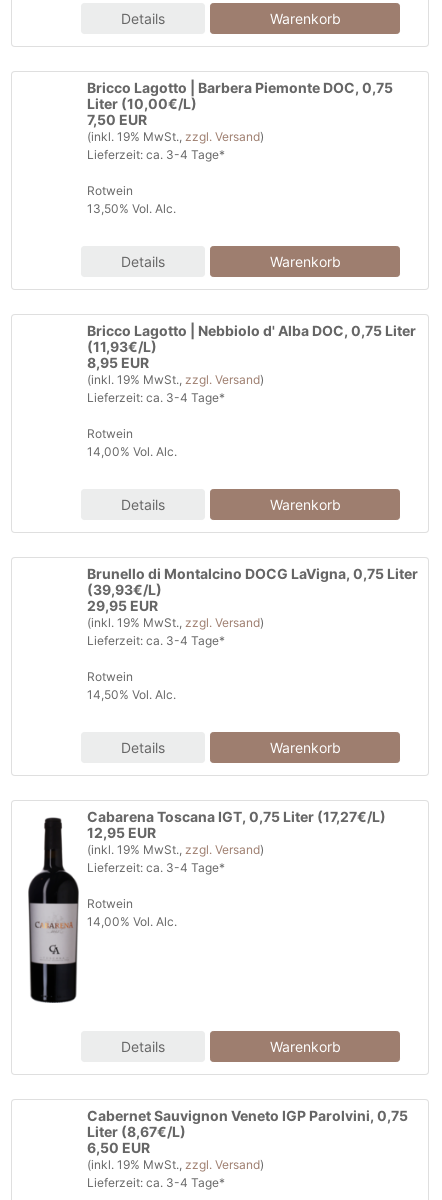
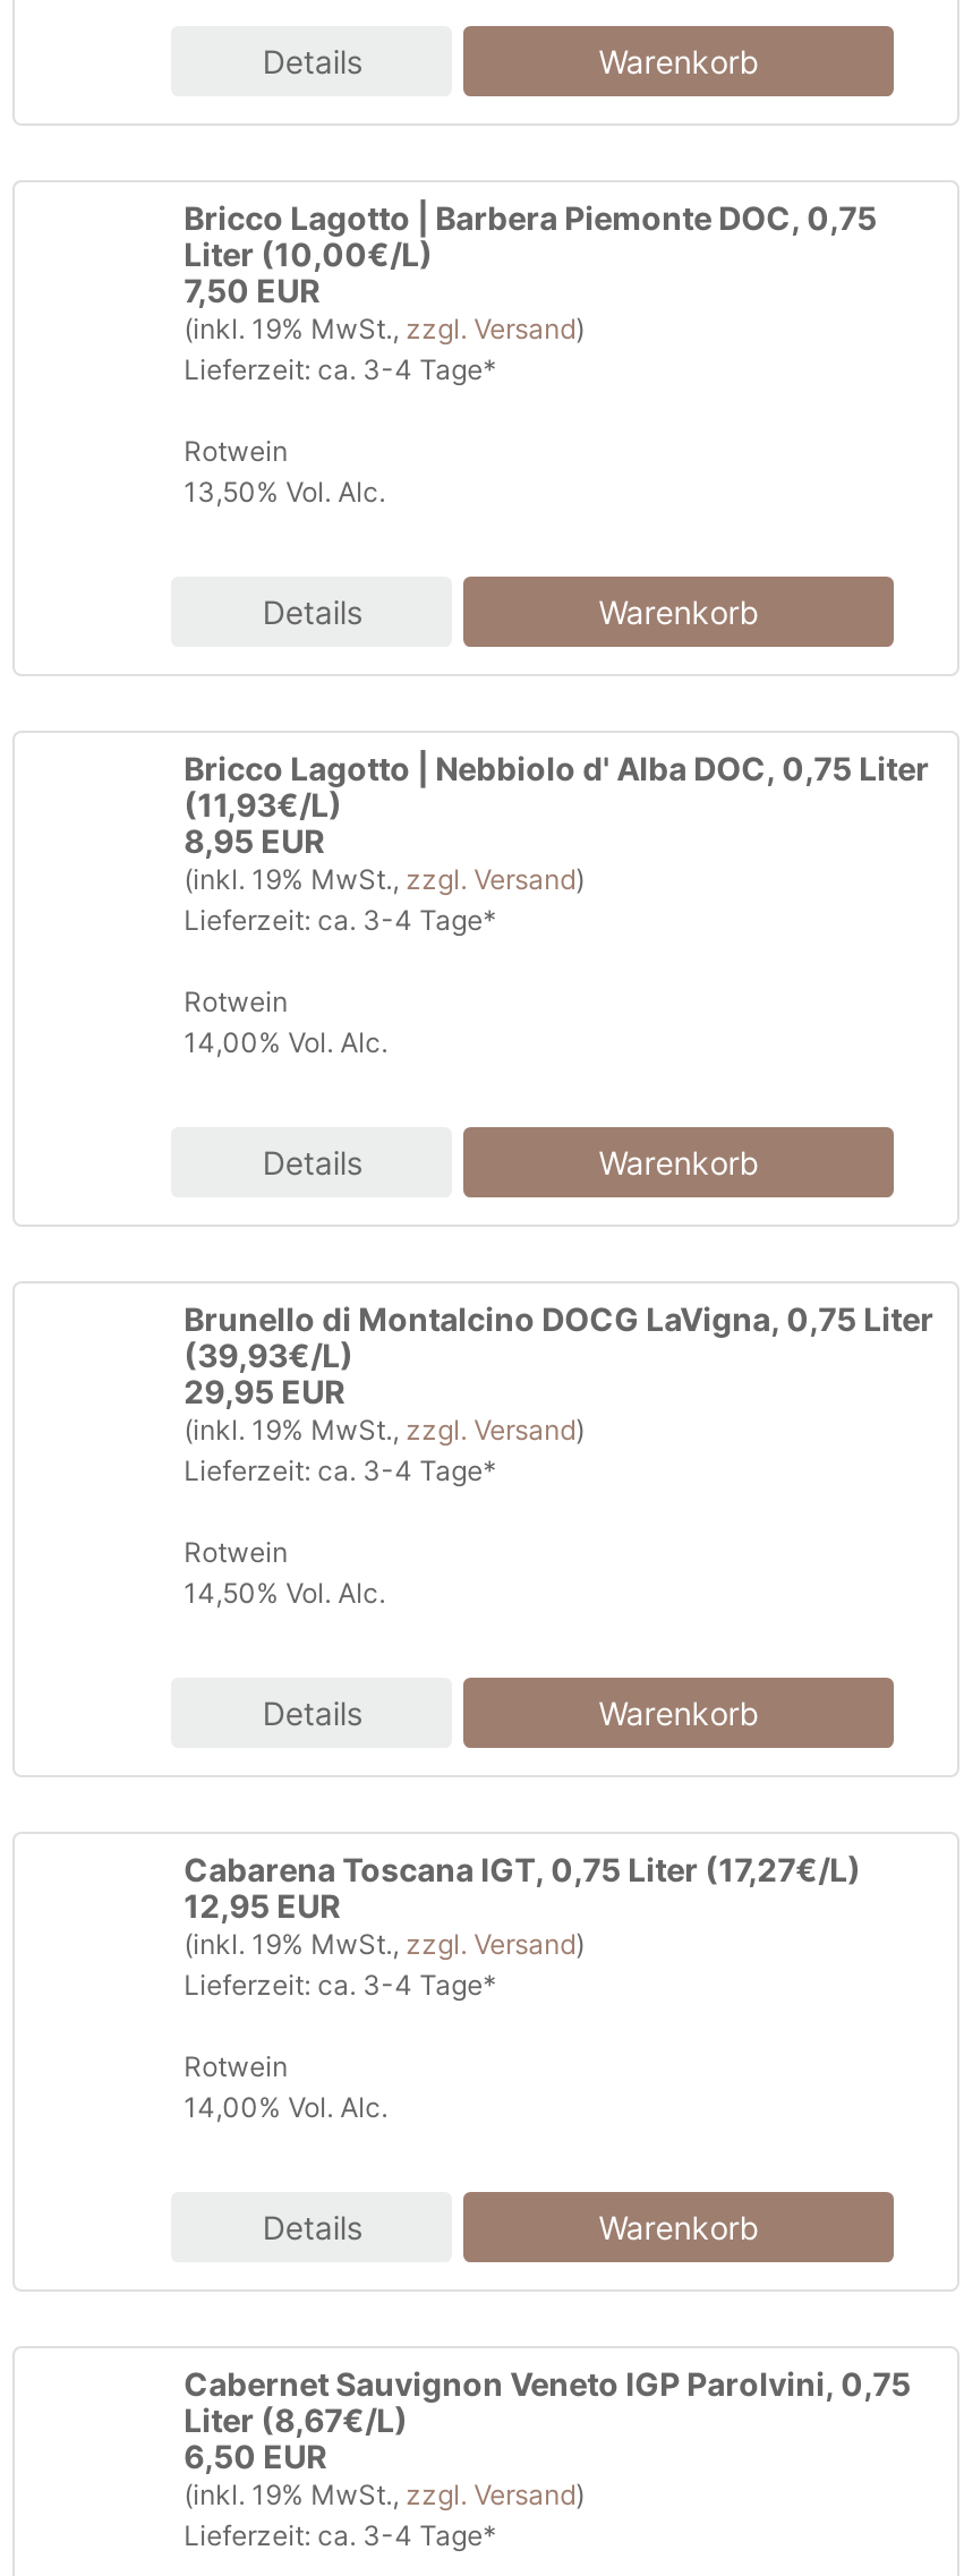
[27,817,80,1004] [image] -> none

